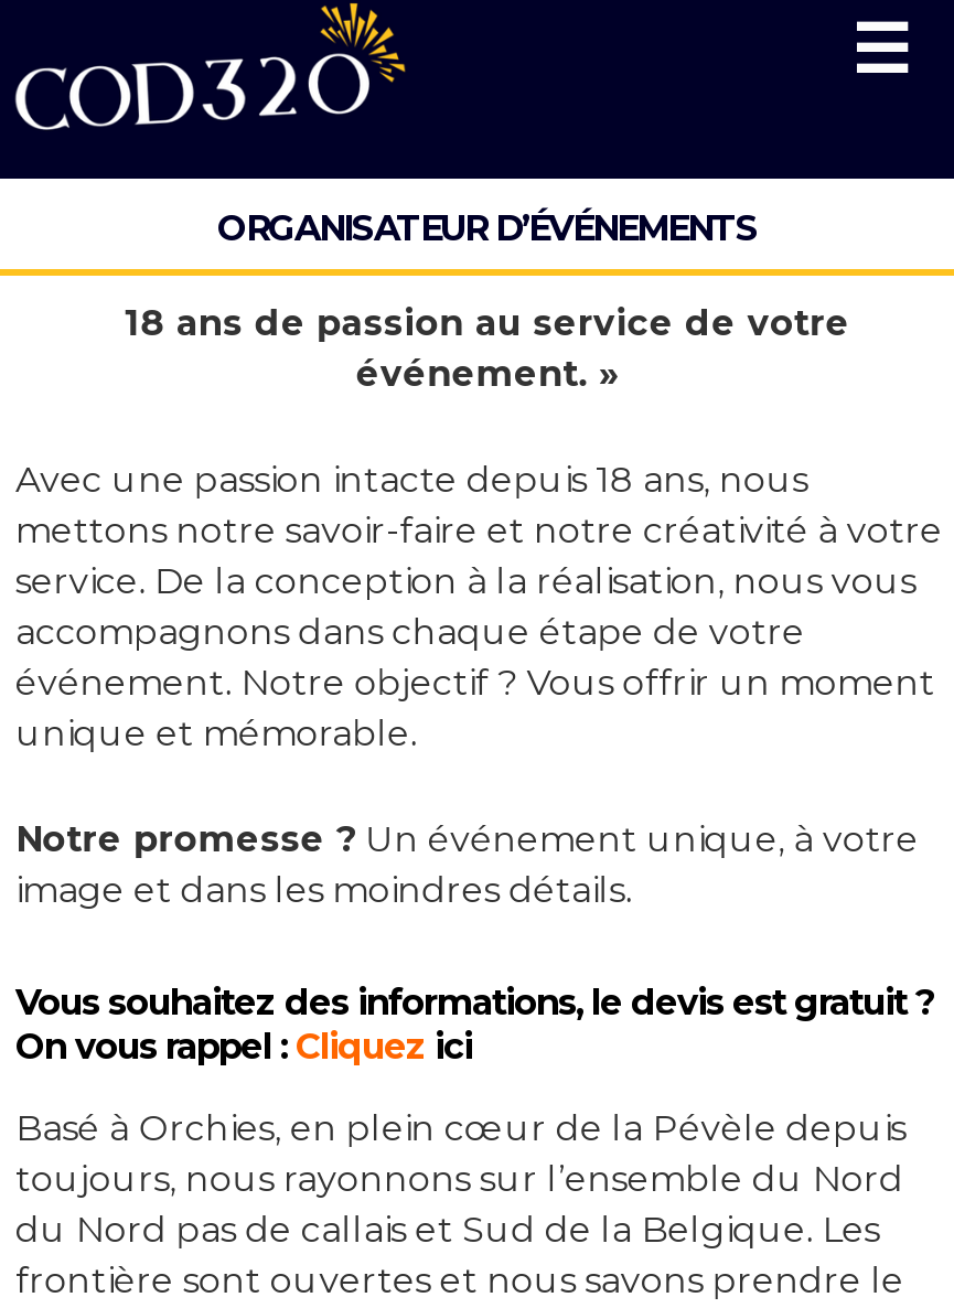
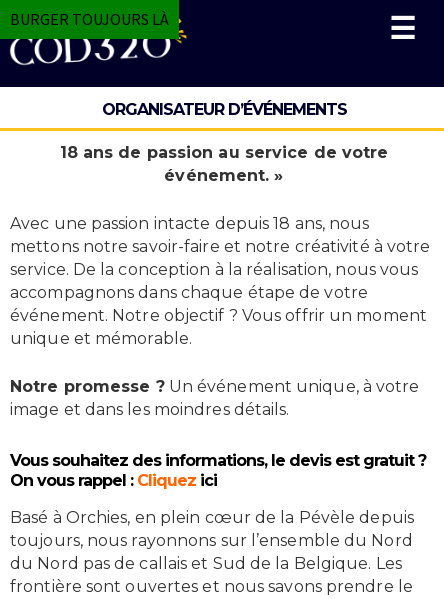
none -> [10,9,169,29] BURGER TOUJOURS LÀ

